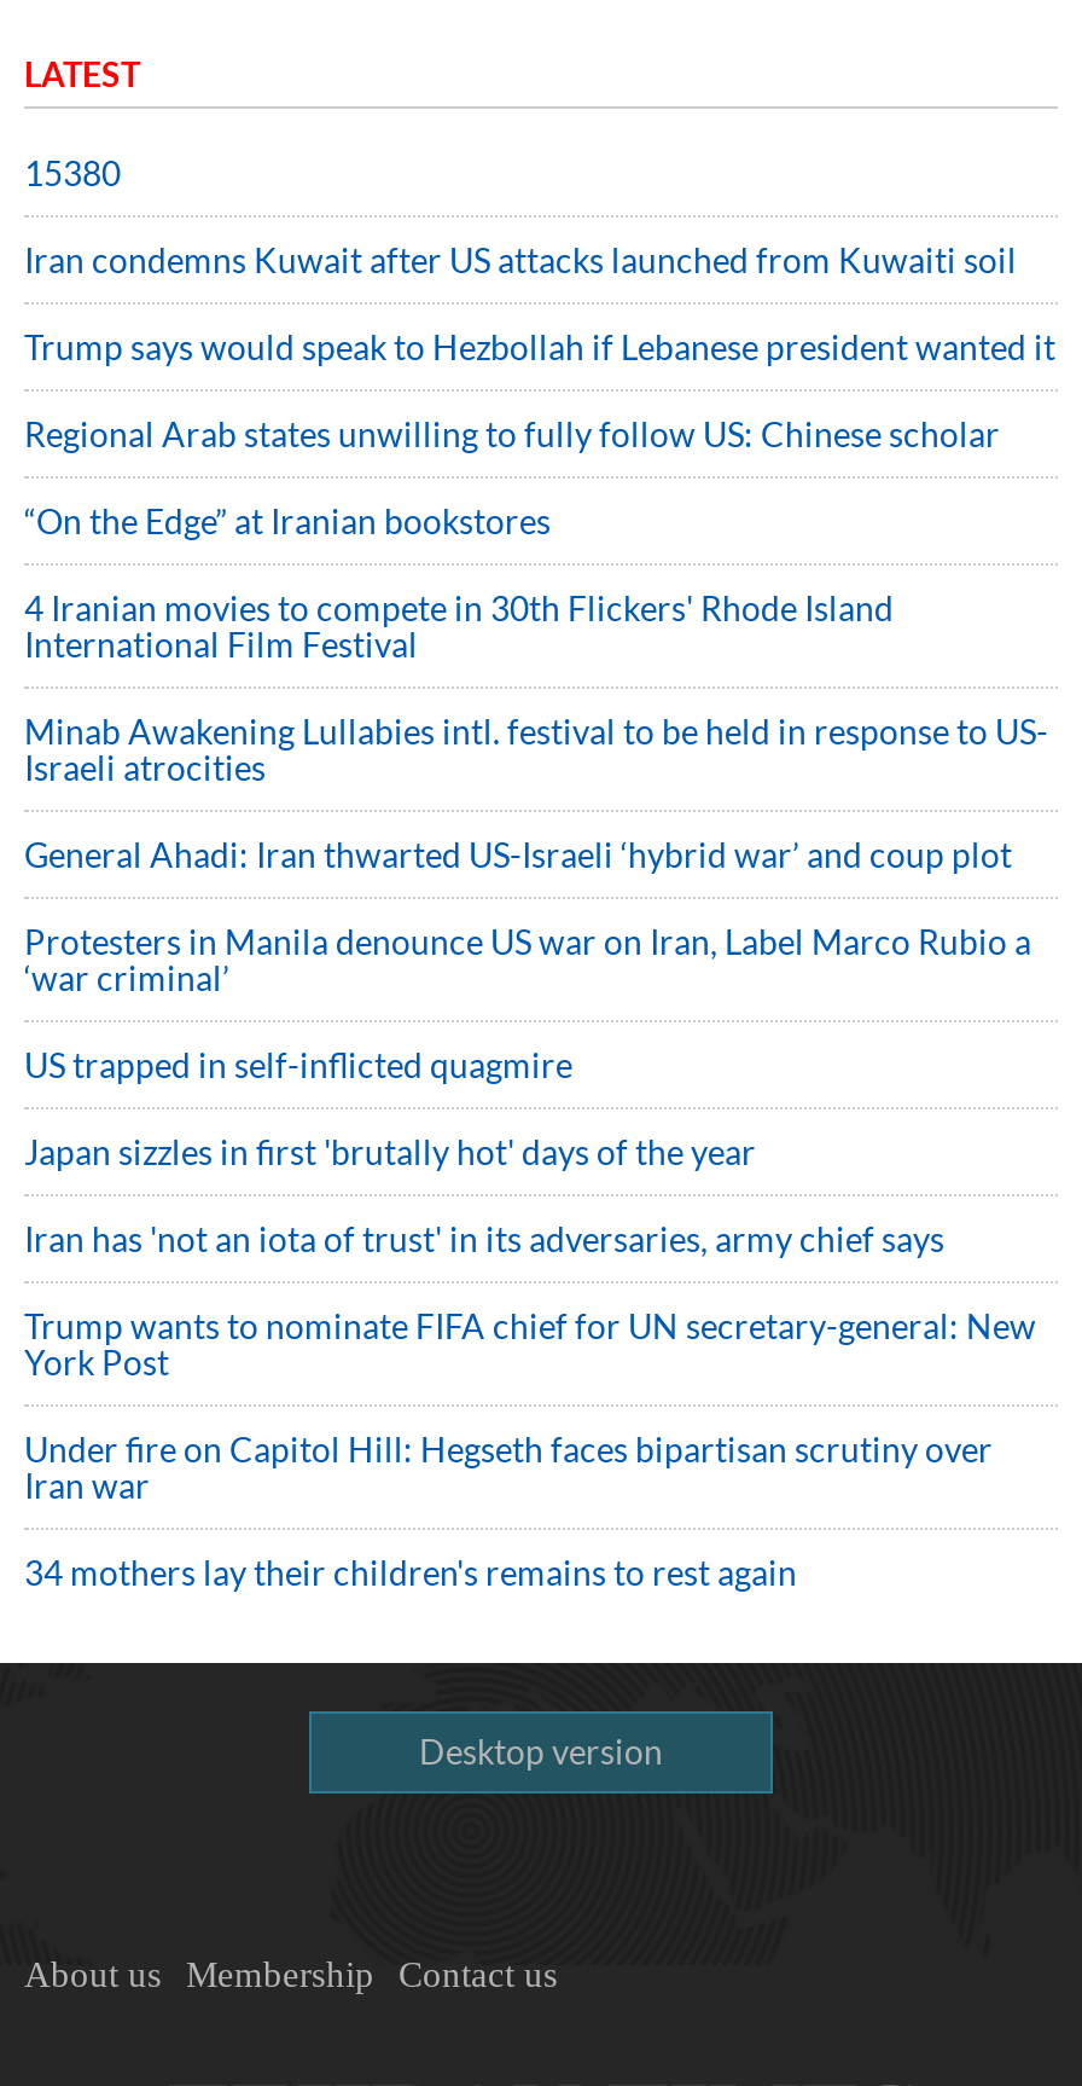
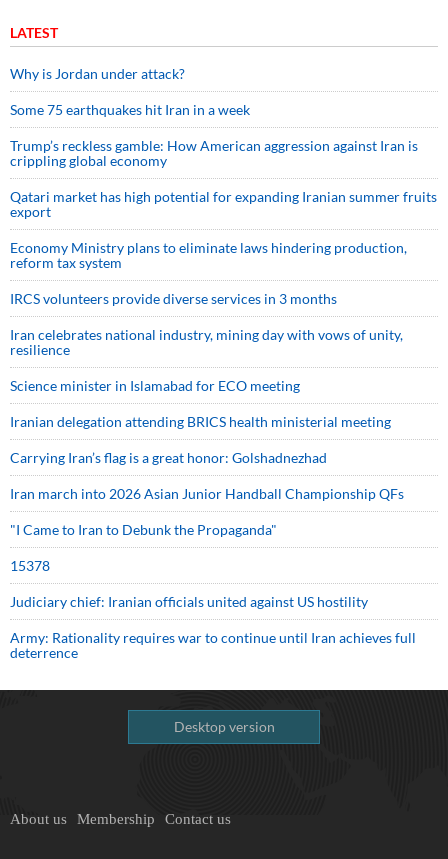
[24,152,121,193] 15380 -> [10,65,185,82] Why is Jordan under attack?
[24,239,1017,280] Iran condemns Kuwait after US attacks launched from Kuwaiti soil -> [10,101,250,118] Some 75 earthquakes hit Iran in a week
[24,326,1055,367] Trump says would speak to Hezbollah if Lebanese president wanted it -> [10,137,418,169] Trump’s reckless gamble: How American aggression against Iran is | crippling global economy
[24,413,1000,454] Regional Arab states unwilling to fully follow US: Chinese scholar -> [10,188,437,220] Qatari market has high potential for expanding Iranian summer fruits | export
[24,500,551,541] “On the Edge” at Iranian bookstores -> [10,239,407,271] Economy Ministry plans to eliminate laws hindering production, | reform tax system
[24,587,894,664] 4 Iranian movies to compete in 30th Flickers' Rhode Island | International Film Festival -> [10,290,337,307] IRCS volunteers provide diverse services in 3 months
[24,710,1048,788] Minab Awakening Lullabies intl. festival to be held in response to US- | Israeli atrocities -> [10,326,403,358] Iran celebrates national industry, mining day with vows of unity, | resilience
[24,833,1012,875] General Ahadi: Iran thwarted US-Israeli ‘hybrid war’ and coup plot -> [10,377,300,394] Science minister in Islamabad for ECO meeting
[24,920,1031,998] Protesters in Manila denounce US war on Iran, Label Marco Rubio a | ‘war criminal’ -> [10,413,391,430] Iranian delegation attending BRICS health ministerial meeting
[24,1044,580,1085] US trapped in self-inflicted quagmire -> [10,449,327,466] Carrying Iran’s flag is a great honor: Golshadnezhad
[24,1131,756,1172] Japan sizzles in first 'brutally hot' days of the year -> [10,485,404,502] Iran march into 2026 Asian Junior Handball Championship QFs
[24,1218,952,1259] Iran has 'not an iota of trust' in its adversaries, army chief says -> [10,521,277,538] "I Came to Iran to Debunk the Propaganda"
[24,1305,1036,1382] Trump wants to nominate FIFA chief for UN secretary-general: New | York Post -> [10,557,50,574] 15378
[24,1428,993,1505] Under fire on Capitol Hill: Hegseth faces bipartisan scrutiny over | Iran war -> [10,593,374,610] Judiciary chief: Iranian officials united against US hostility
[24,1551,797,1592] 34 mothers lay their children's remains to rest again -> [10,629,416,661] Army: Rationality requires war to continue until Iran achieves full | deterrence

